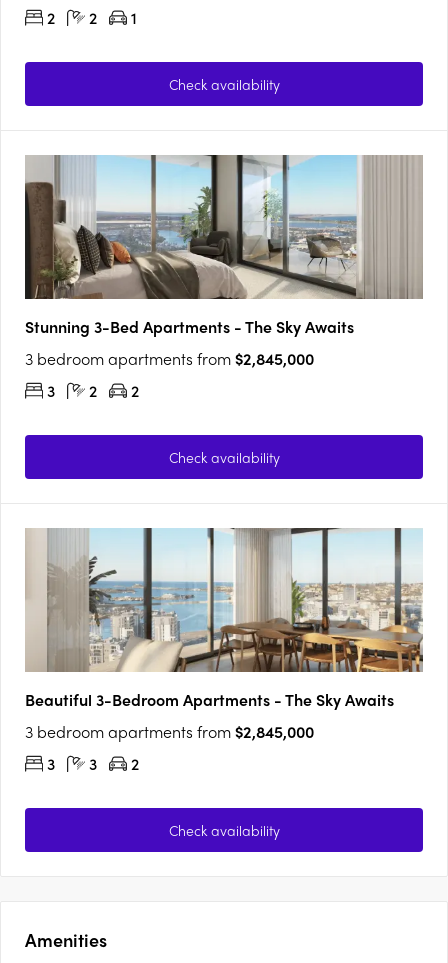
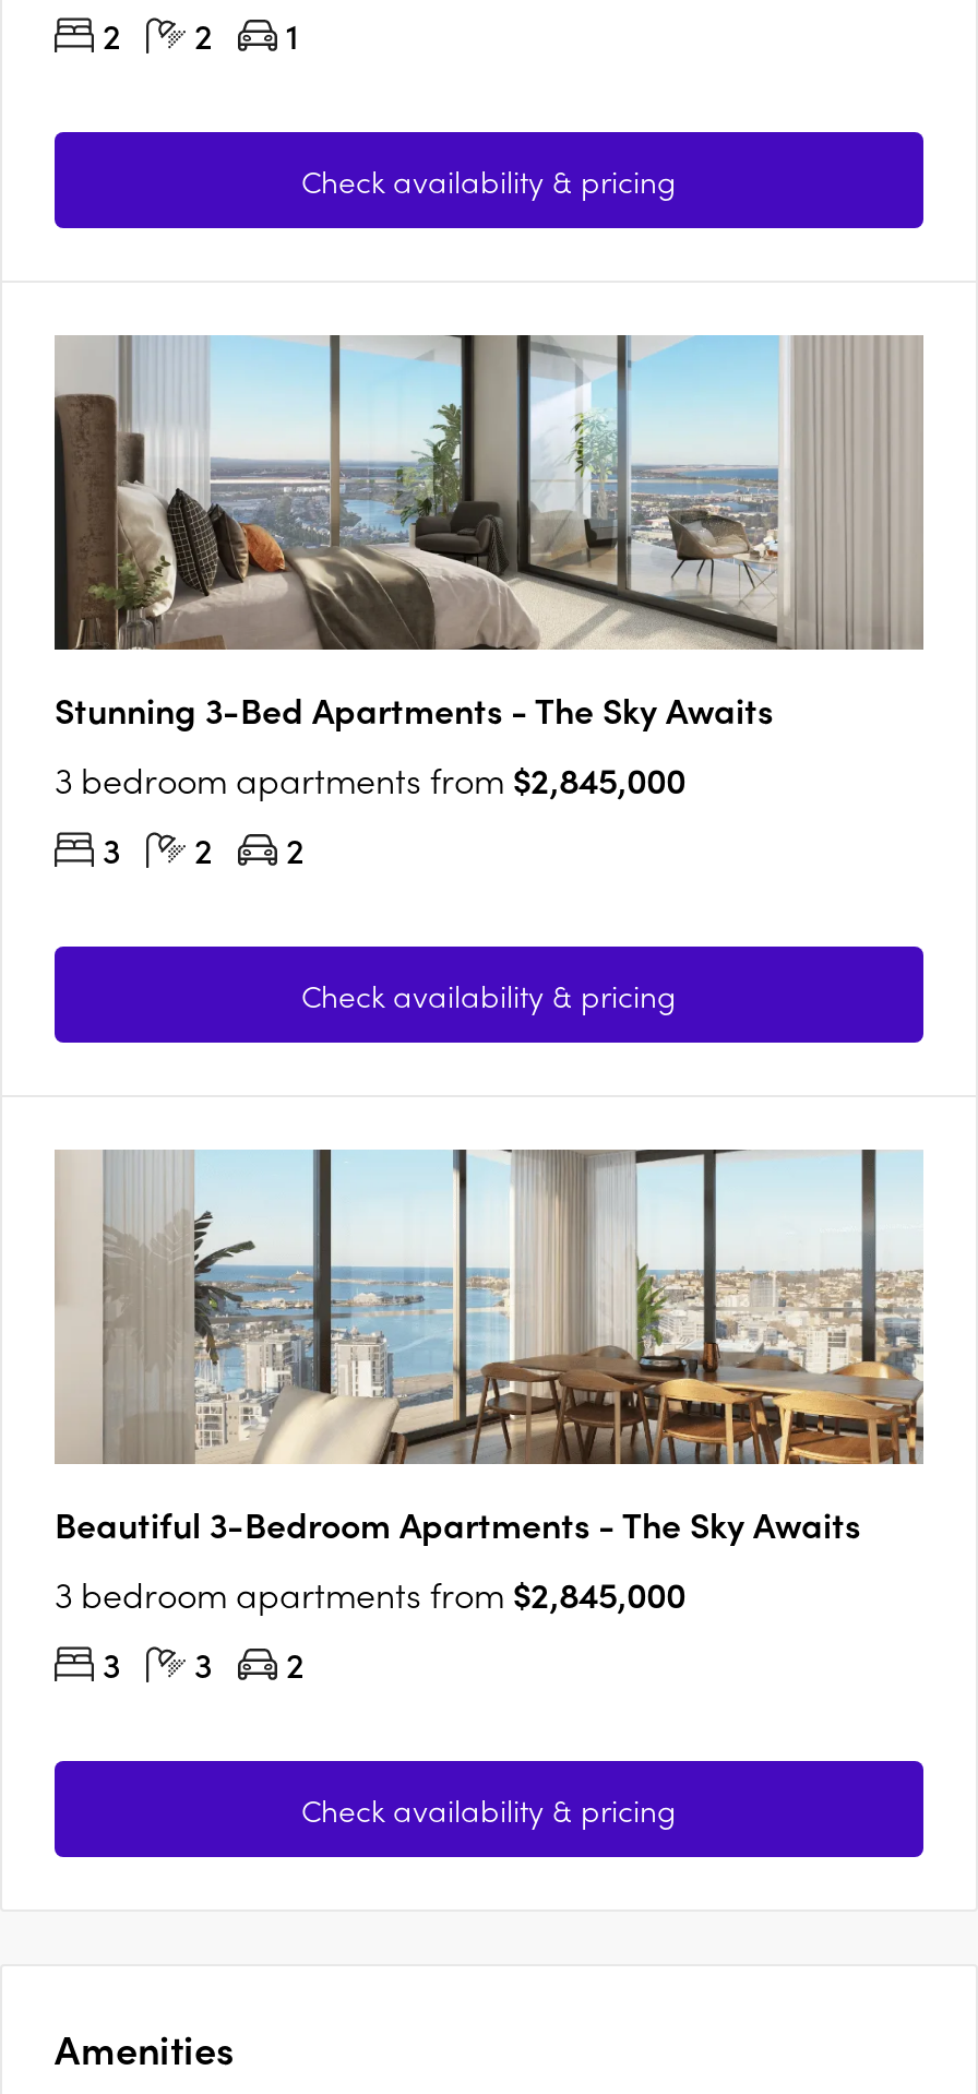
[168,74,279,94] Check availability -> [301,158,677,202] Check availability & pricing
[168,447,279,467] Check availability -> [301,973,677,1016] Check availability & pricing
[168,820,279,840] Check availability -> [301,1787,677,1831] Check availability & pricing

